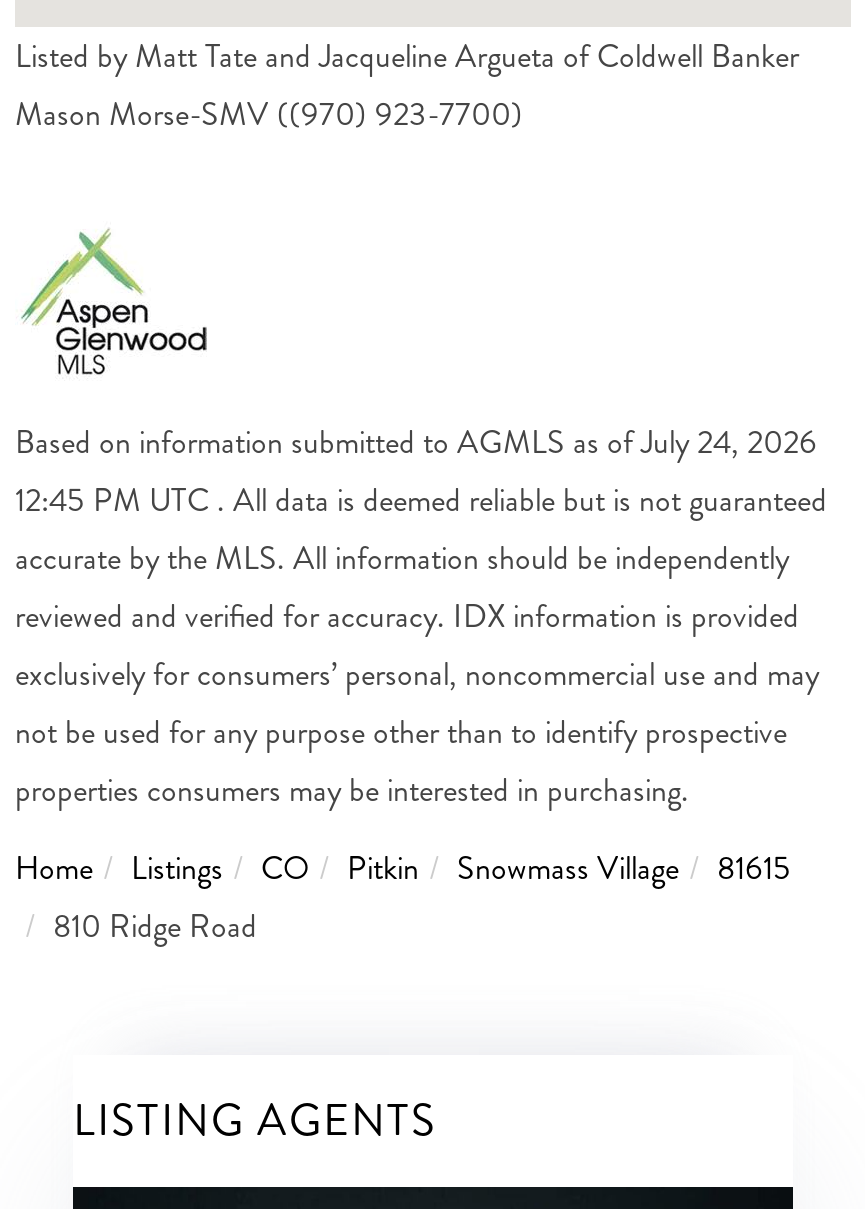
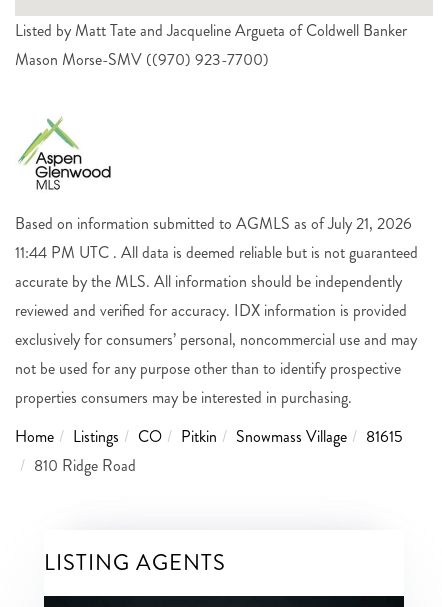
[15,419,817,465] Based on information submitted to AGMLS as of July 24, 2026 -> [15,212,412,235] Based on information submitted to AGMLS as of July 21, 2026
[15,477,827,523] 12:45 PM UTC . All data is deemed reliable but is not guaranteed -> [15,241,418,264] 11:44 PM UTC . All data is deemed reliable but is not guaranteed

